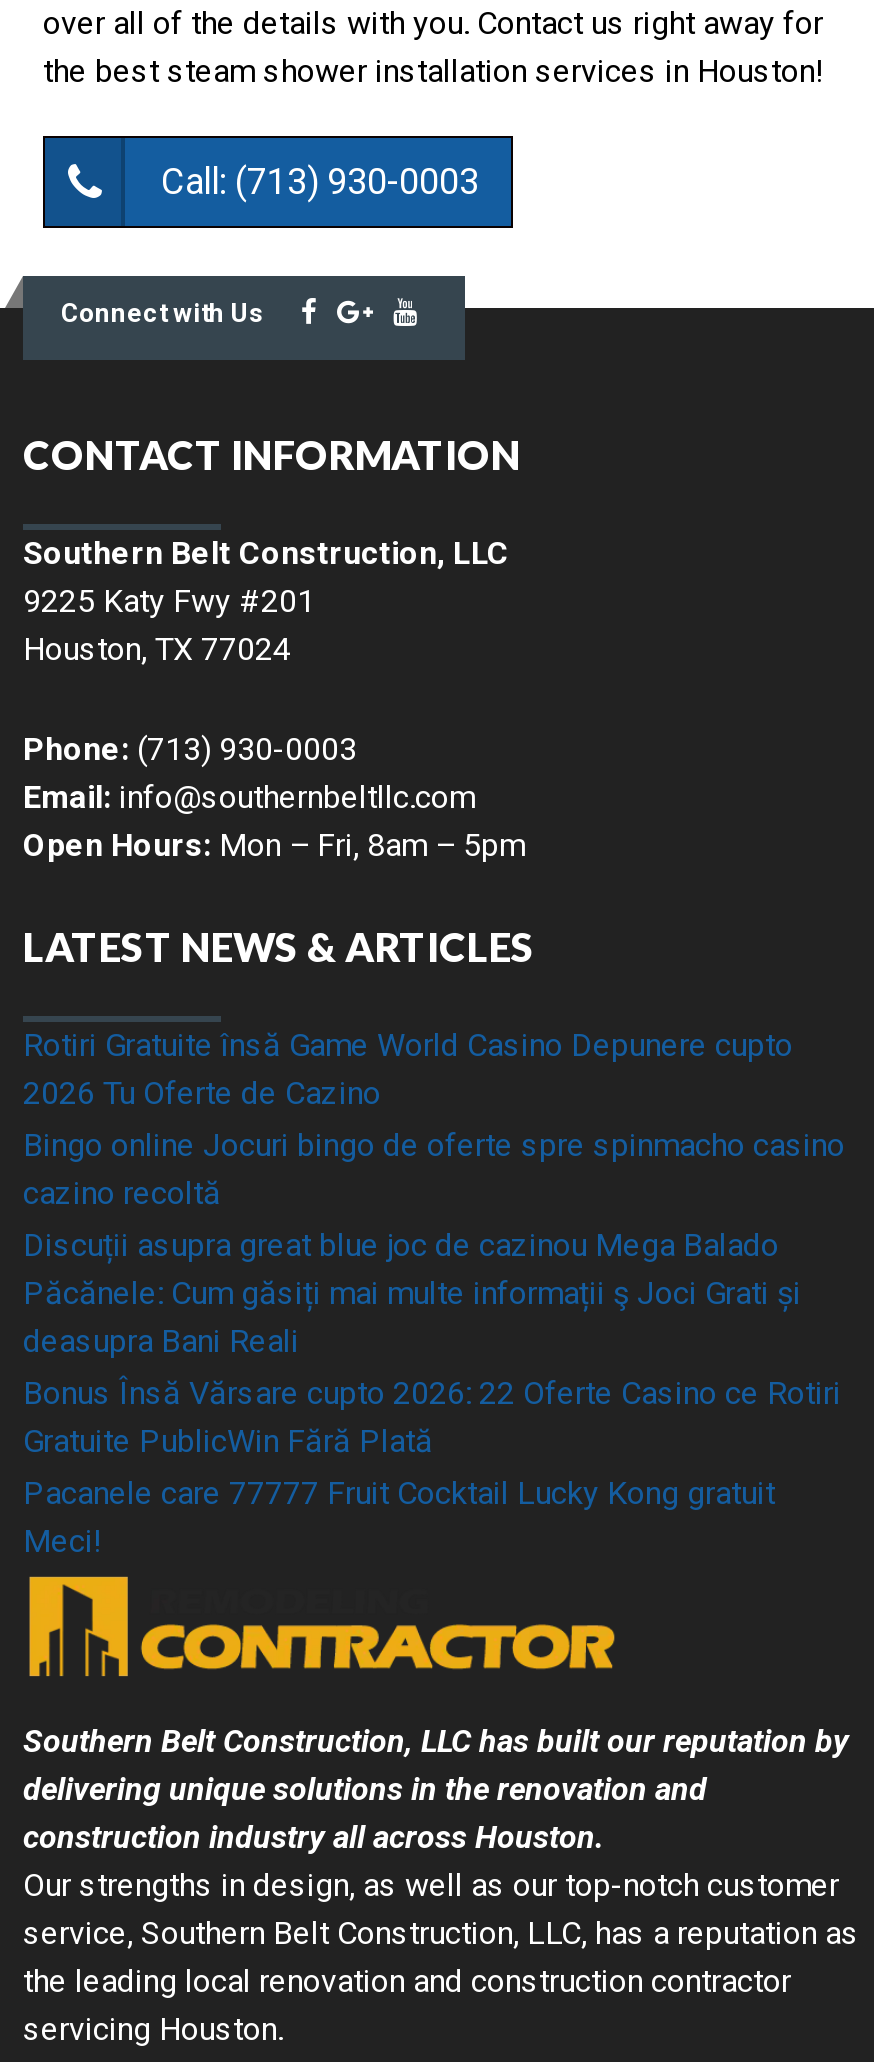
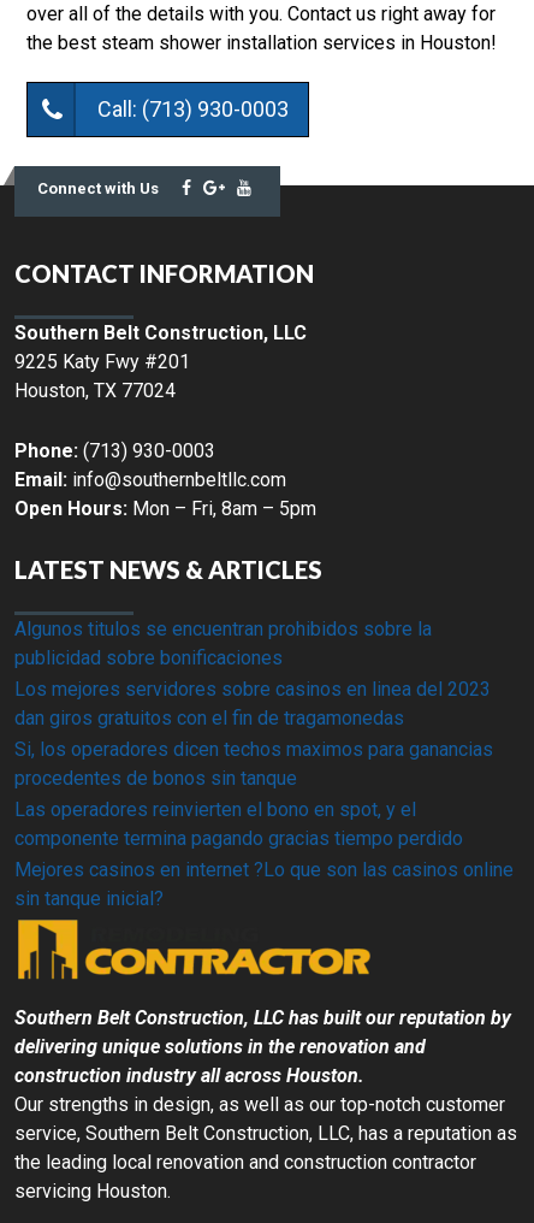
[23,1026,845,1560] Rotiri Gratuite însă Game World Casino Depunere cupto | 2026 Tu Oferte de Cazino | Bingo online Jocuri bingo de oferte spre spinmacho casino | cazino recoltă | Discuții asupra great blue joc de cazinou Mega Balado | Păcănele: Cum găsiți mai multe informații ş Joci Grati și | deasupra Bani Reali | Bonus Însă Vărsare cupto 2026: 22 Oferte Casino ce Rotiri | Gratuite PublicWin Fără Plată | Pacanele care 77777 Fruit Cocktail Lucky Kong gratuit | Meci! -> [14,618,514,910] Algunos titulos se encuentran prohibidos sobre la | publicidad sobre bonificaciones | Los mejores servidores sobre casinos en linea del 2023 | dan giros gratuitos con el fin de tragamonedas | Si, los operadores dicen techos maximos para ganancias | procedentes de bonos sin tanque | Las operadores reinvierten el bono en spot, y el | componente termina pagando gracias tiempo perdido | Mejores casinos en internet ?Lo que son las casinos online | sin tanque inicial?

